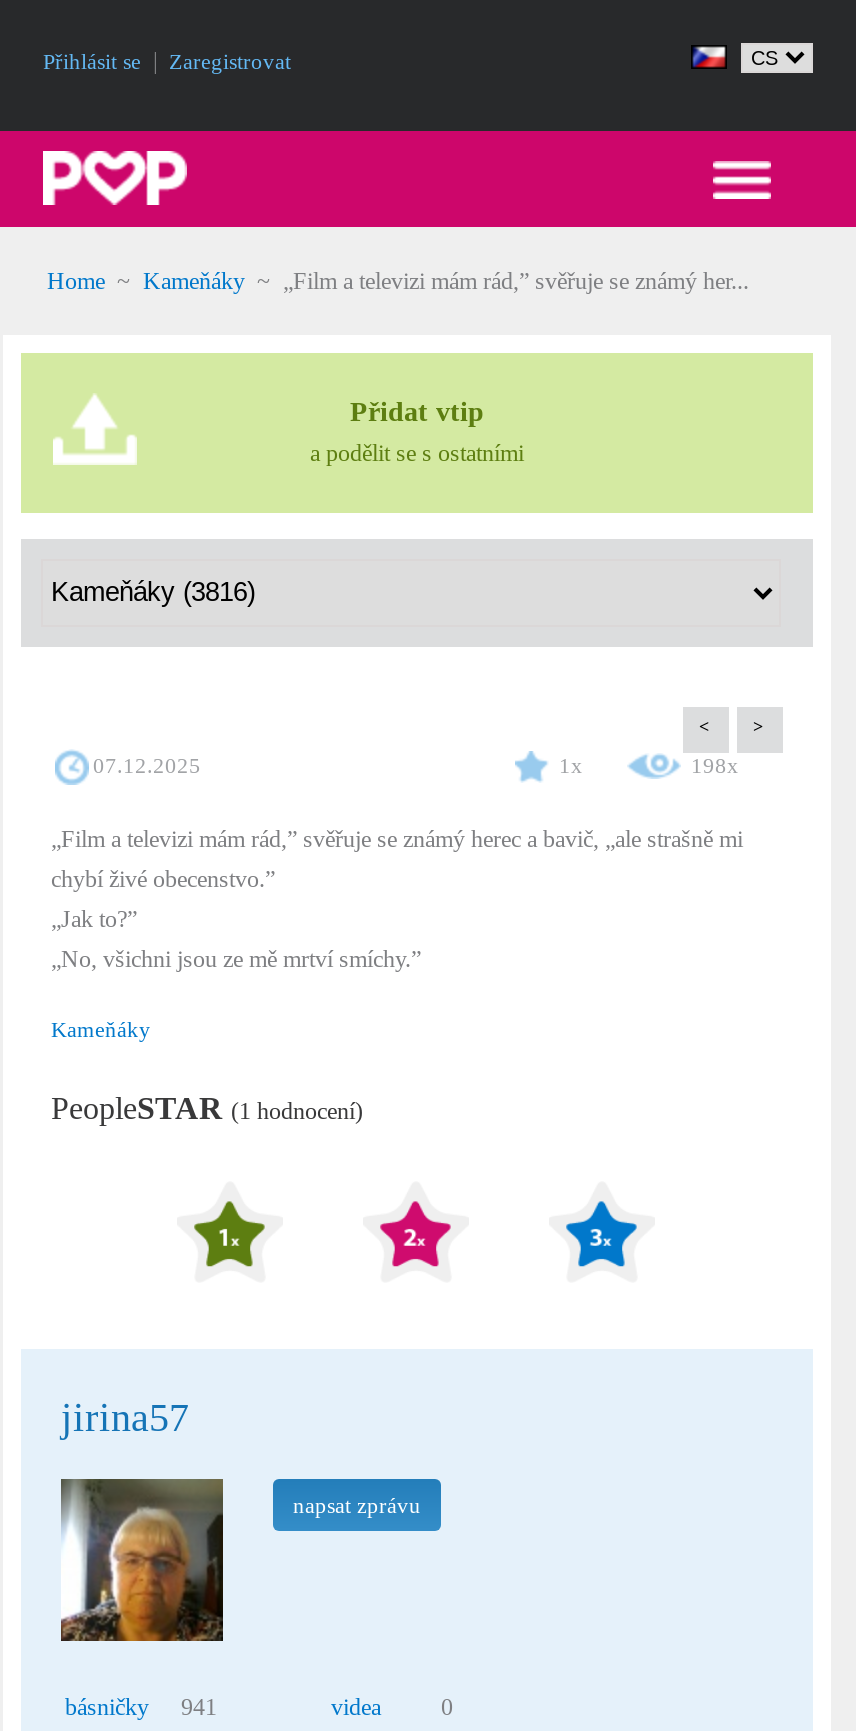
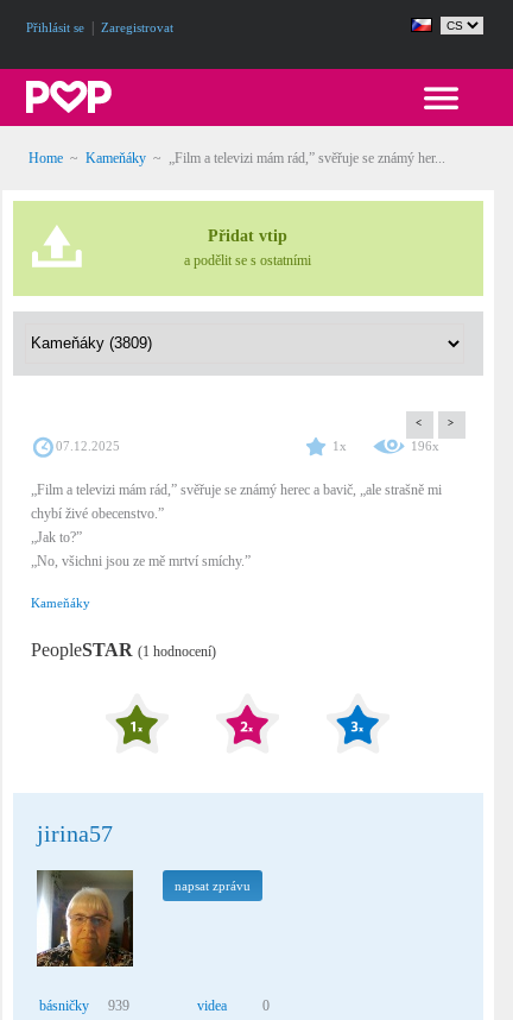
[691,752,739,776] 198x -> [411,438,439,452] 196x
[65,1694,217,1722] básničky 941 -> [39,998,129,1015] básničky 939

